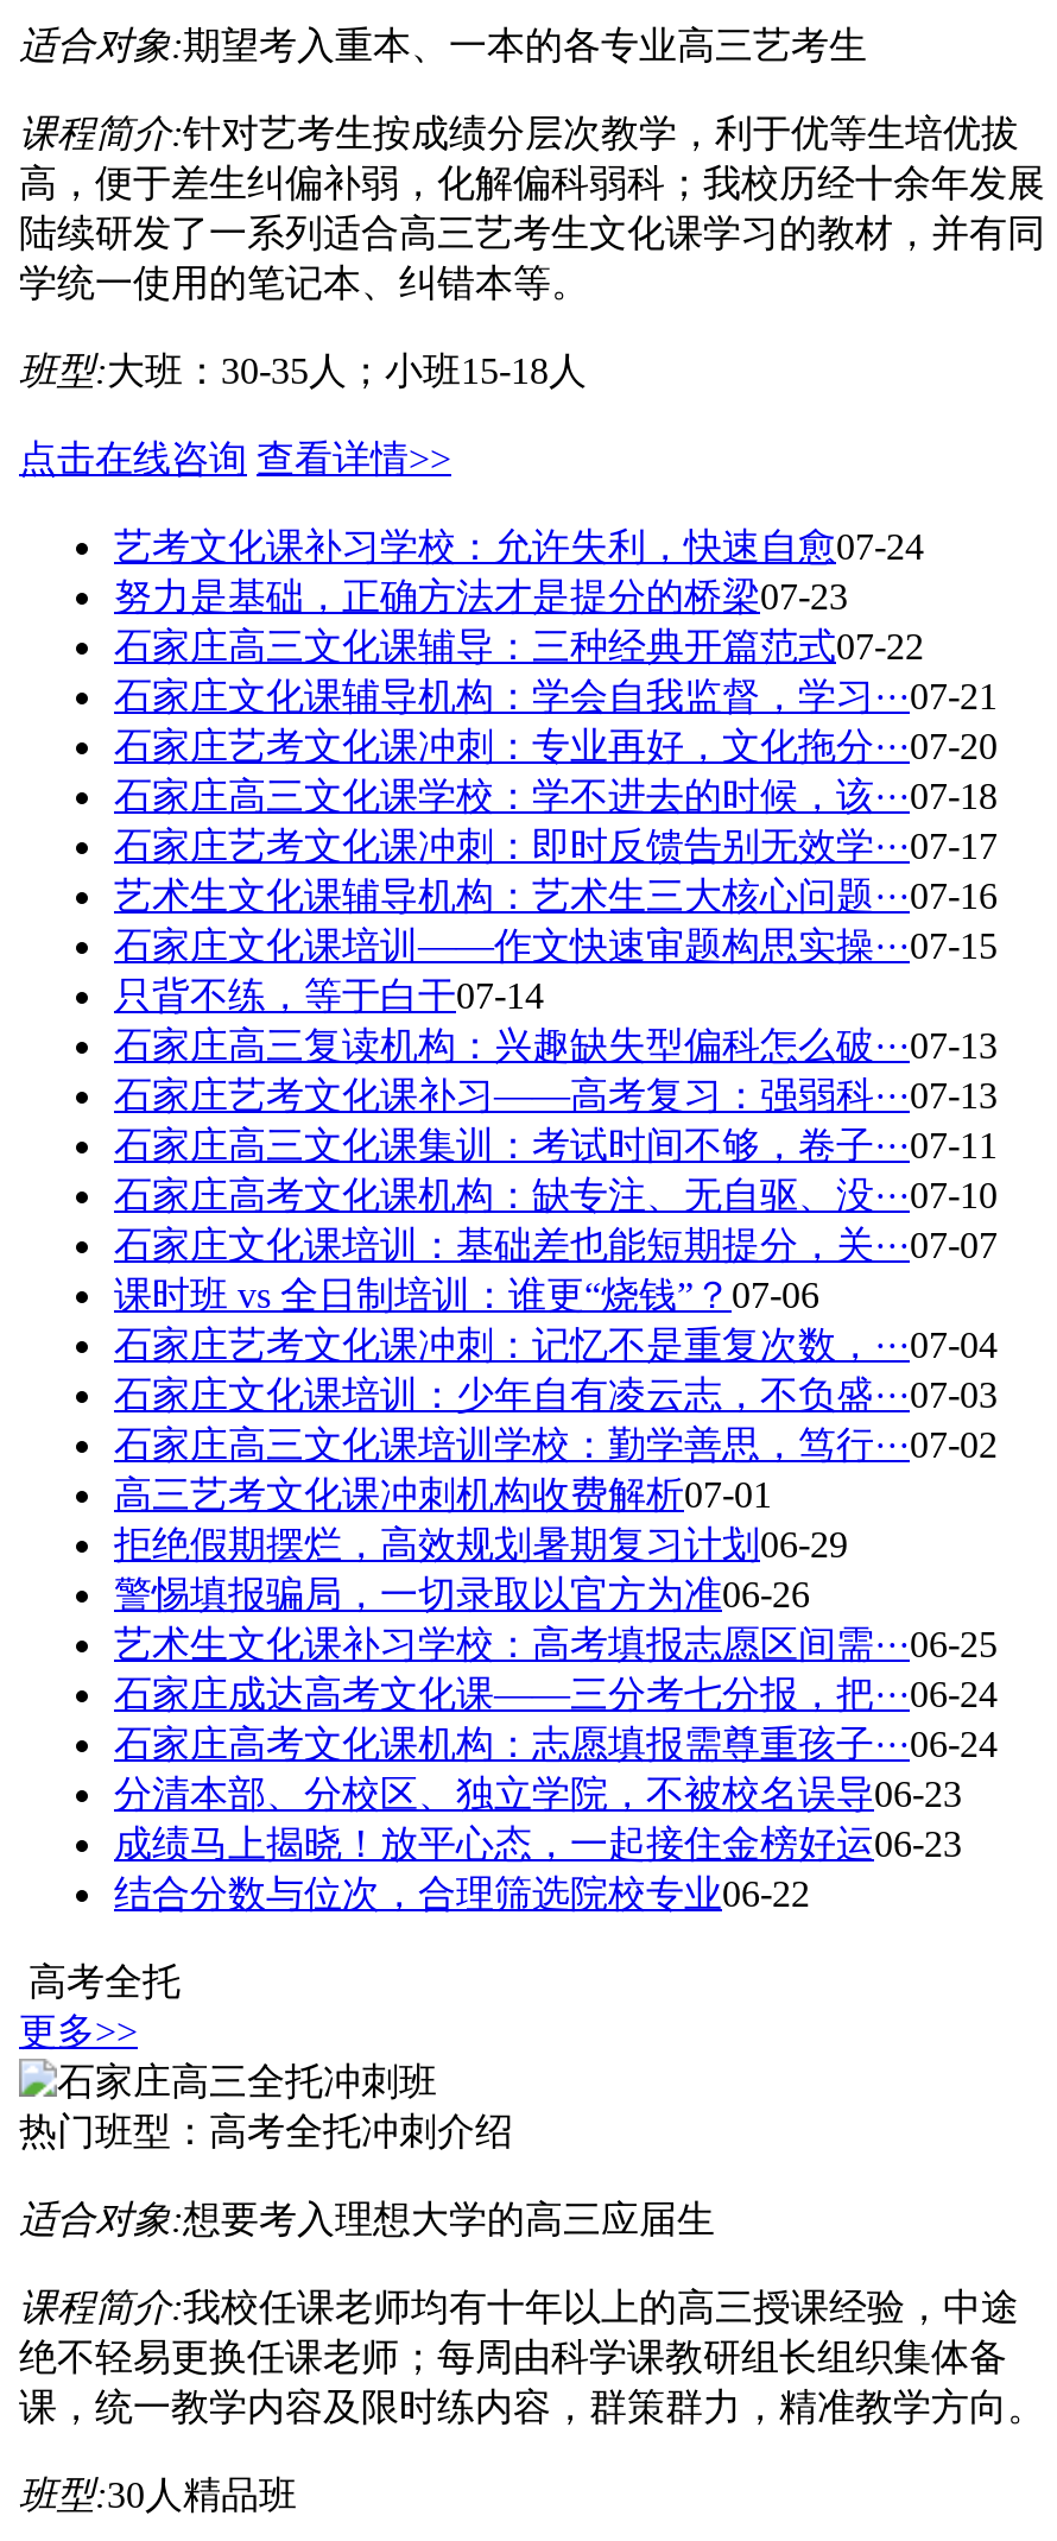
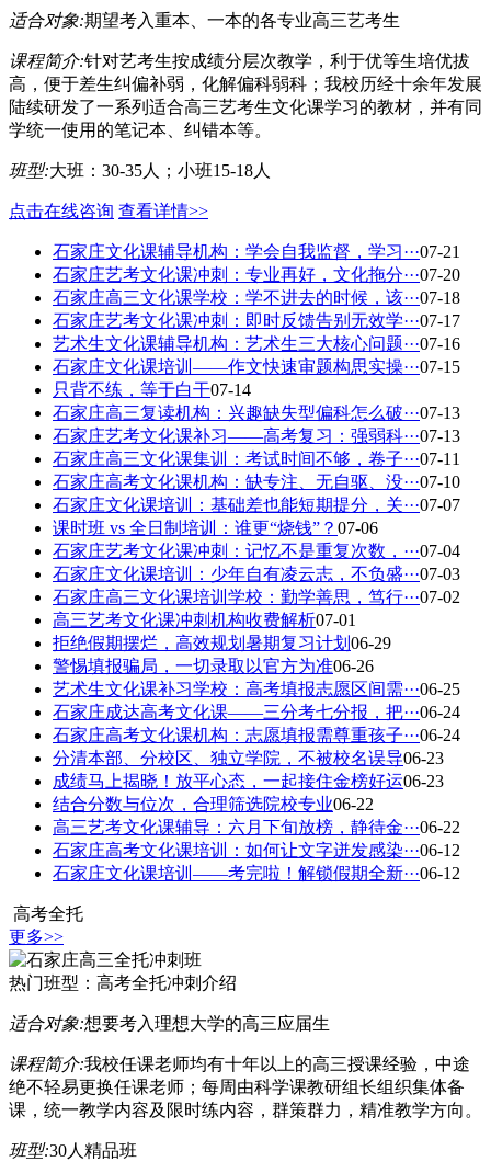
[114,526,924,666] 艺考文化课补习学校：允许失利，快速自愈07-24 | 努力是基础，正确方法才是提分的桥梁07-23 | 石家庄高三文化课辅导：三种经典开篇范式07-22 -> none
moved [114,676,998,1914] -> [53,242,460,813]: 石家庄文化课辅导机构：学会自我监督，学习··· 07-21 | 石家庄艺考文化课冲刺：专业再好，文化拖分··· 07-20 | 石家庄高三文化课学校：学不进去的时候，该··· 07-18 | ... | 成绩马上揭晓！放平心态，一起接住金榜好运06-23 | 结合分数与位次，合理筛选院校专业06-22
none -> [53,818,460,882] 高三艺考文化课辅导：六月下旬放榜，静待金··· 06-22 | 石家庄高考文化课培训：如何让文字迸发感染··· 06-12 | 石家庄文化课培训——考完啦！解锁假期全新··· 06-12

